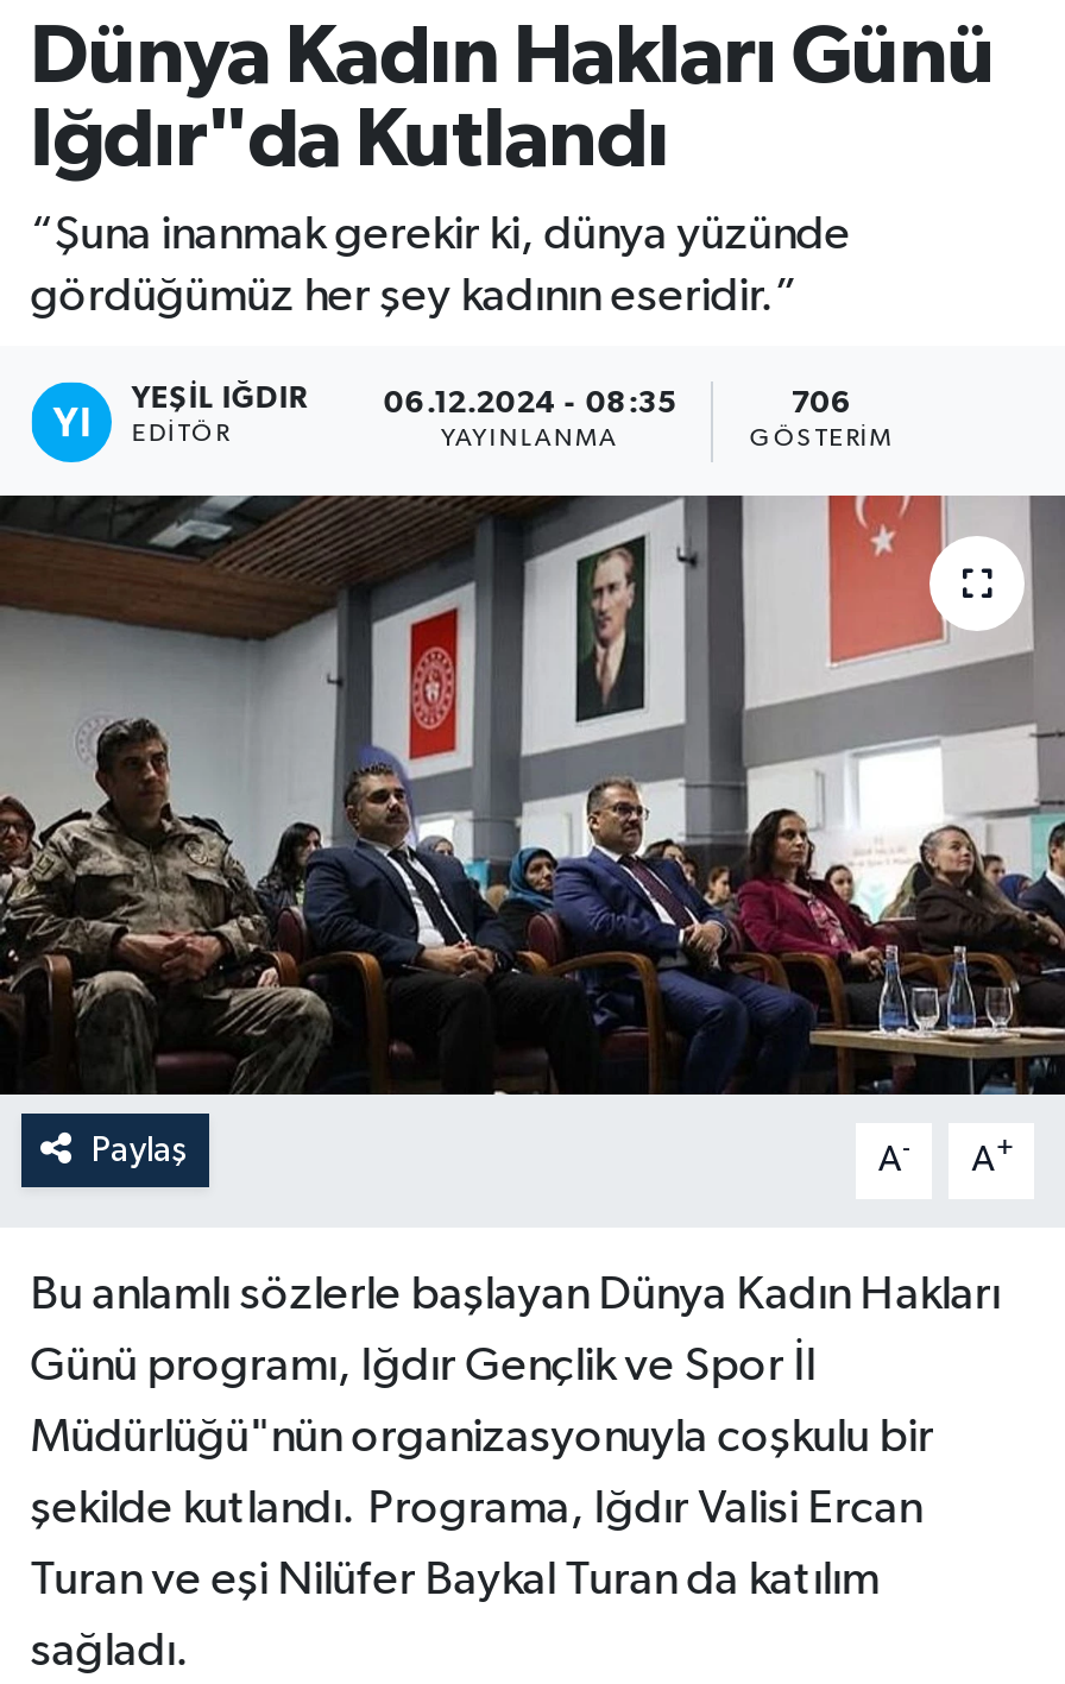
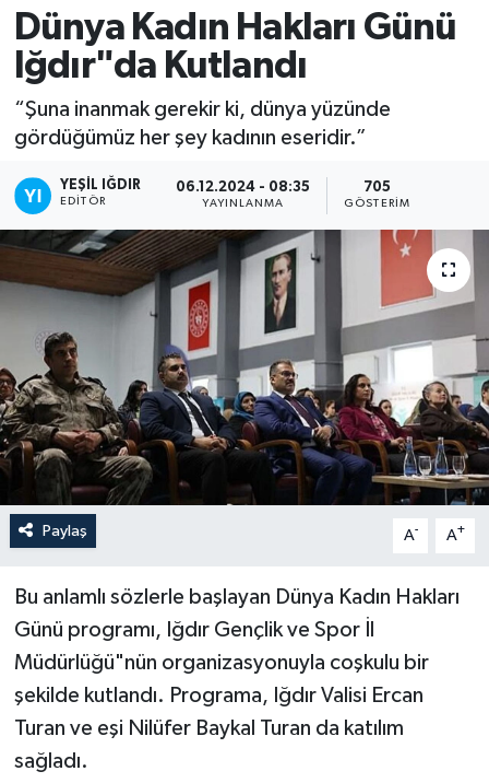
[790,389,852,420] 706 -> [363,180,391,195] 705

